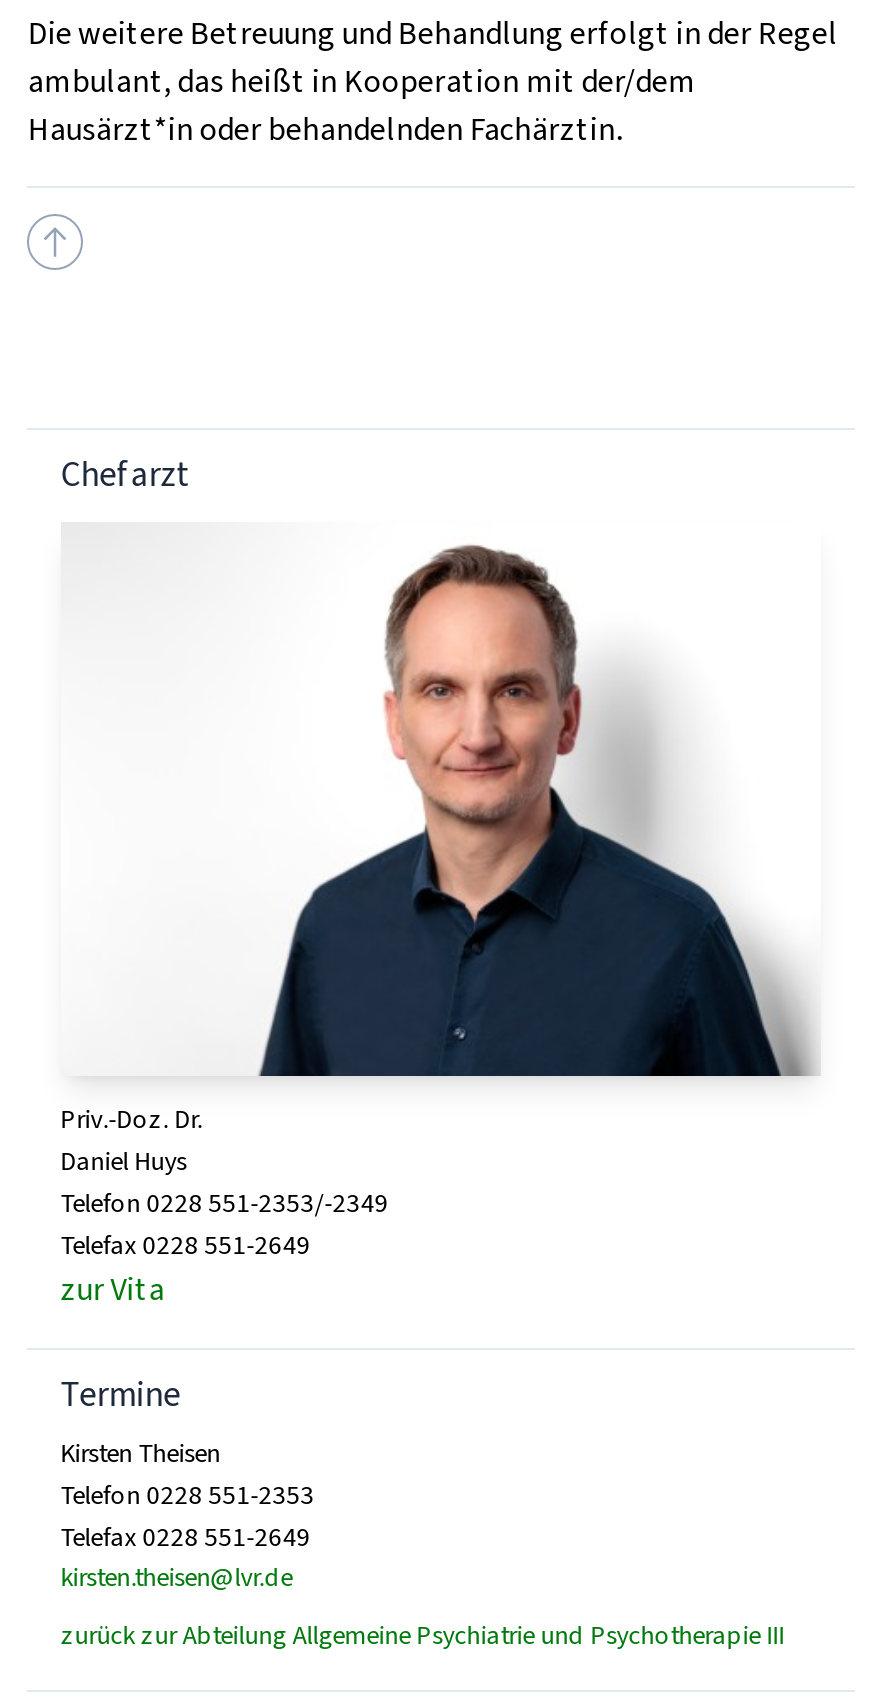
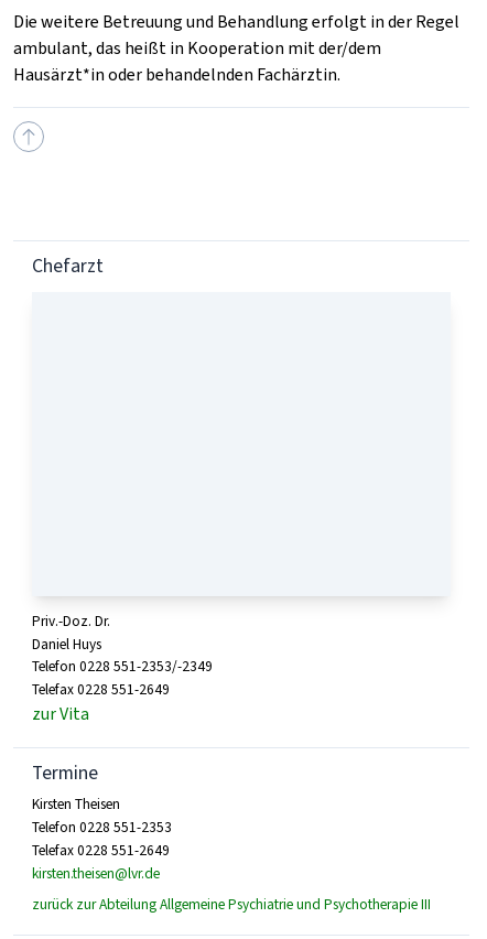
[259,543,819,1079] [image] -> none

